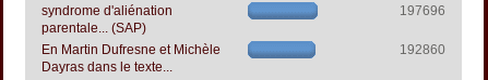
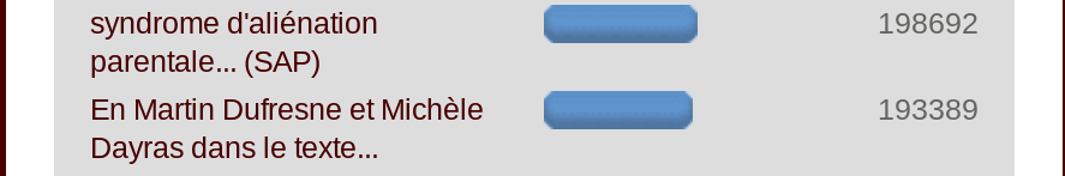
[400,3,445,18] 197696 -> [878,7,979,41] 198692
[400,42,445,57] 192860 -> [878,94,979,127] 193389

